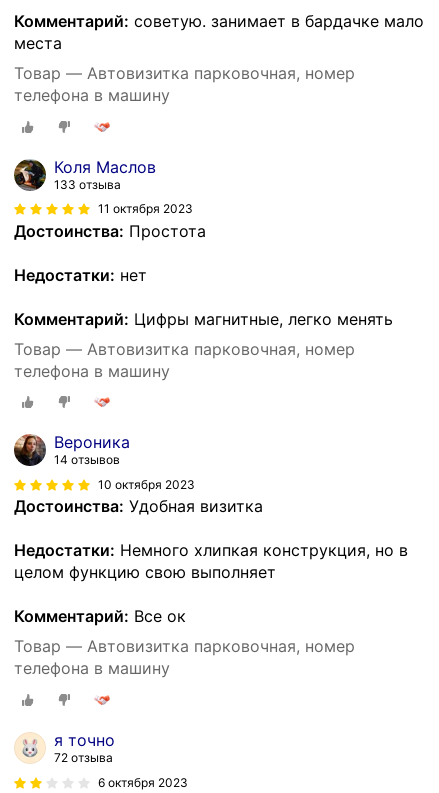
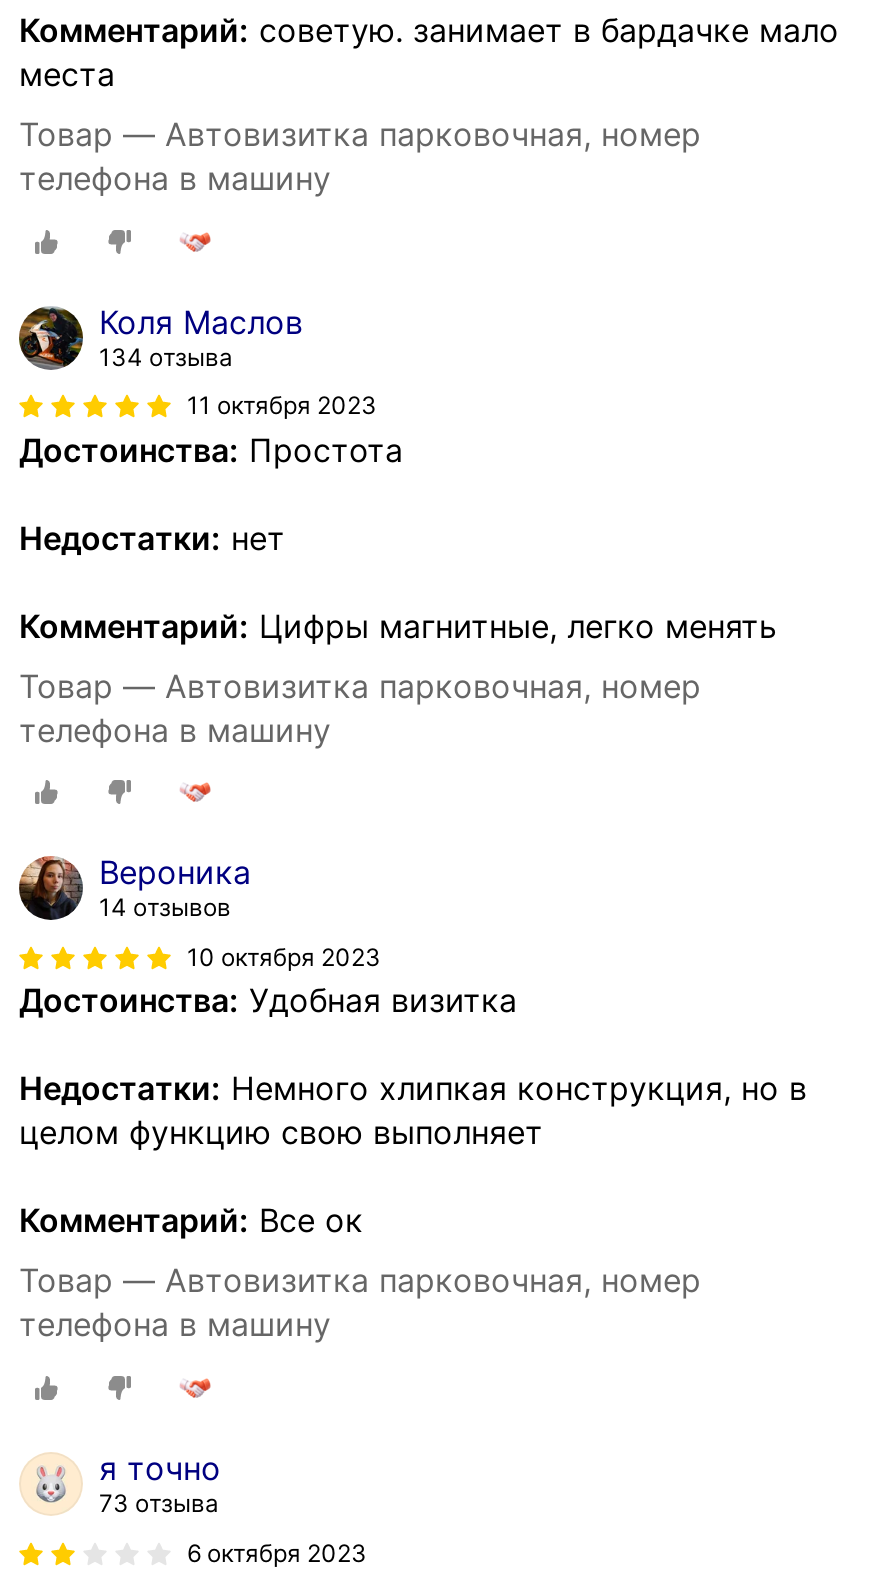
[54,177,121,192] 133 отзыва -> [99,341,233,371] 134 отзыва
[54,750,113,765] 72 отзыва -> [99,1488,219,1518] 73 отзыва

